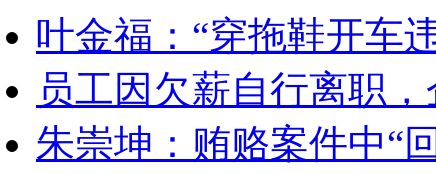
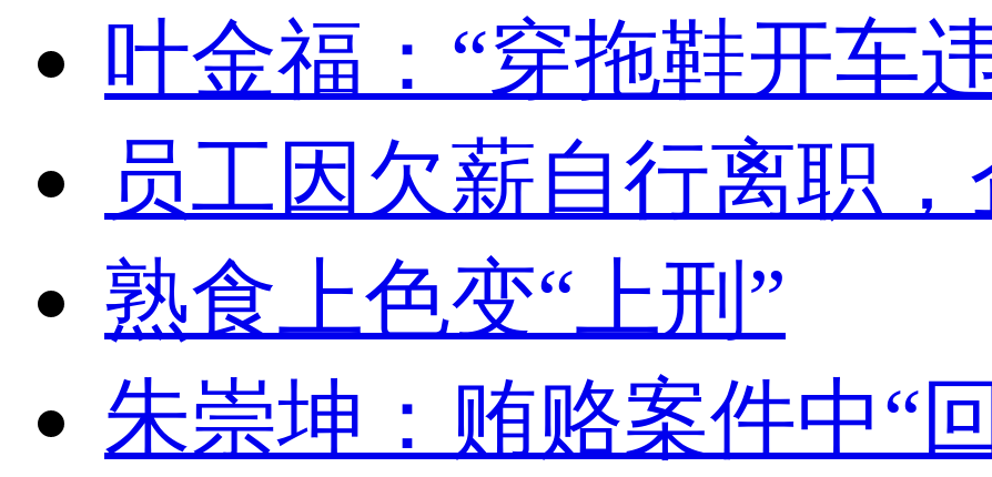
none -> [104,251,786,346] 熟食上色变“上刑”

